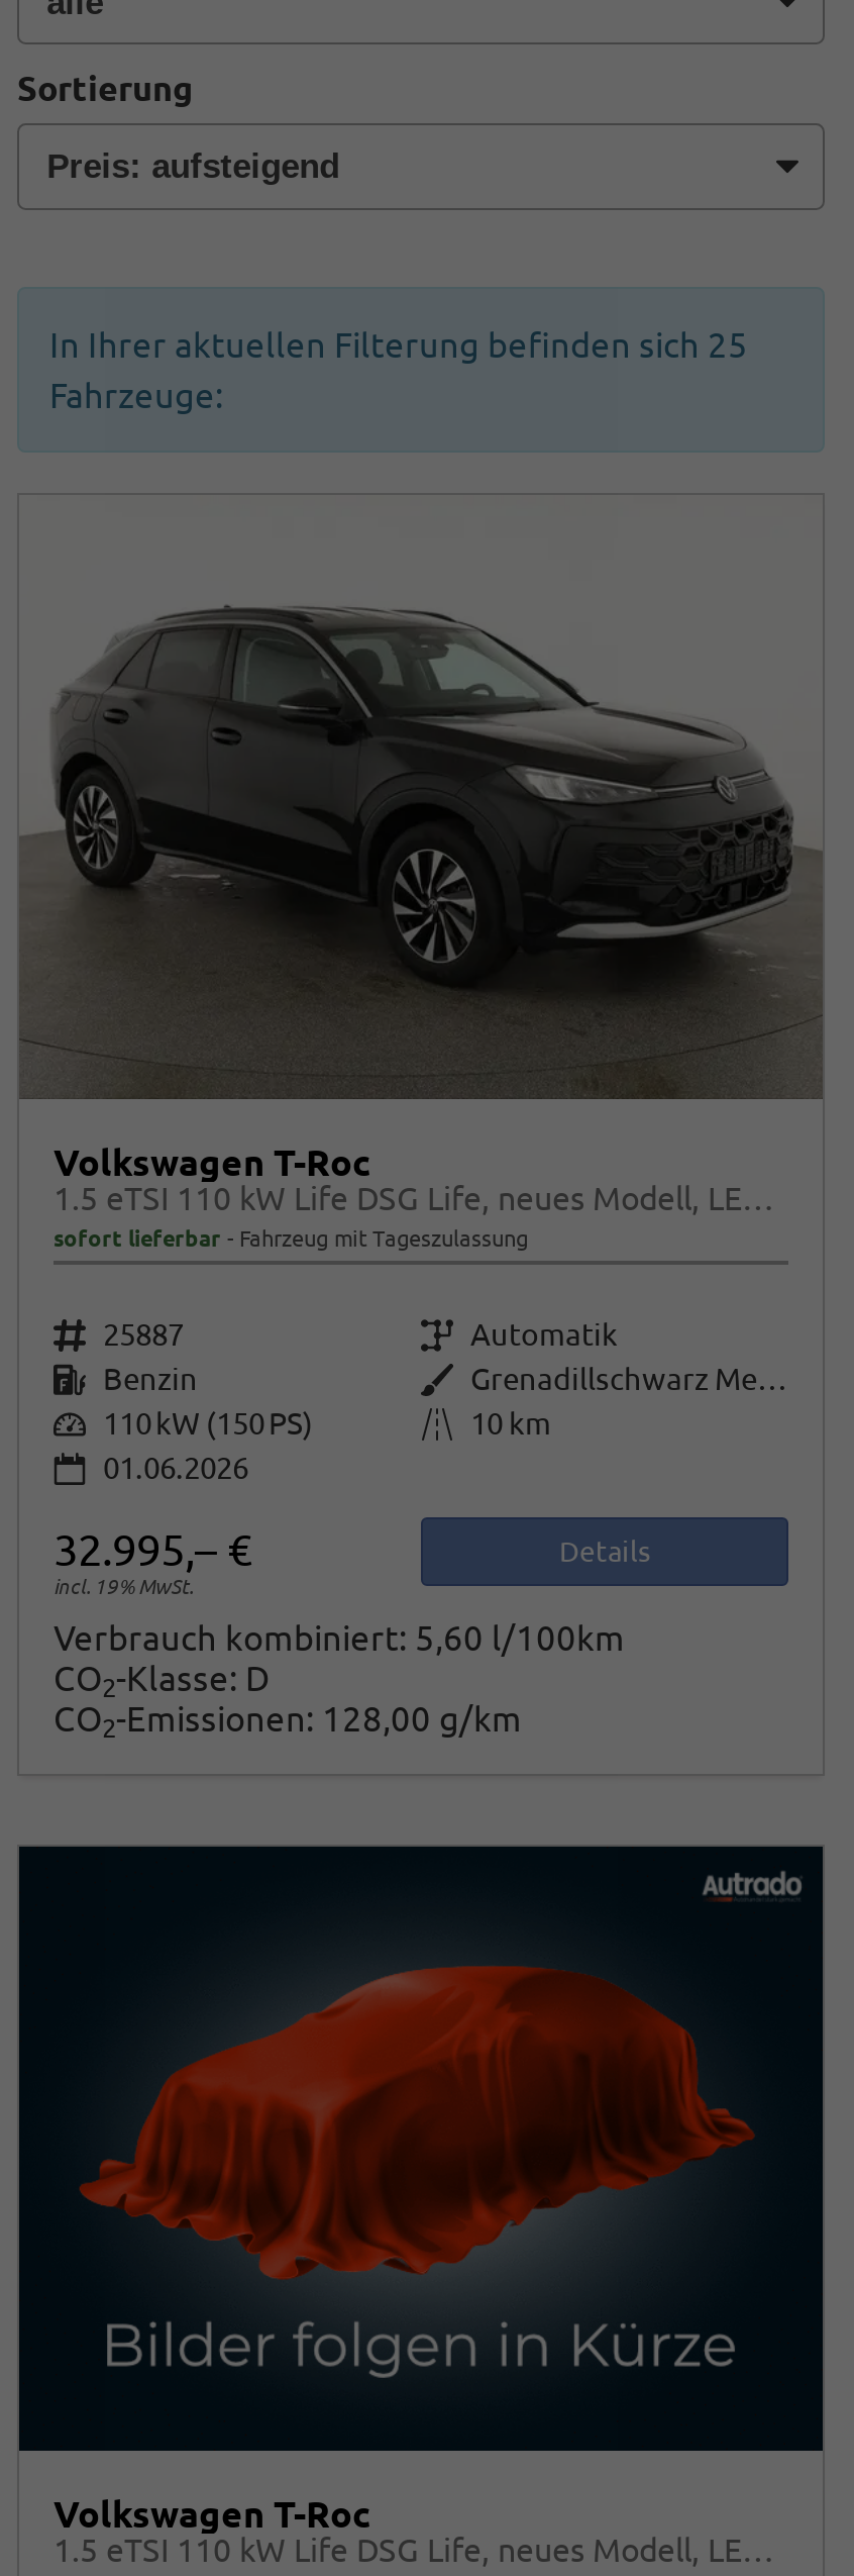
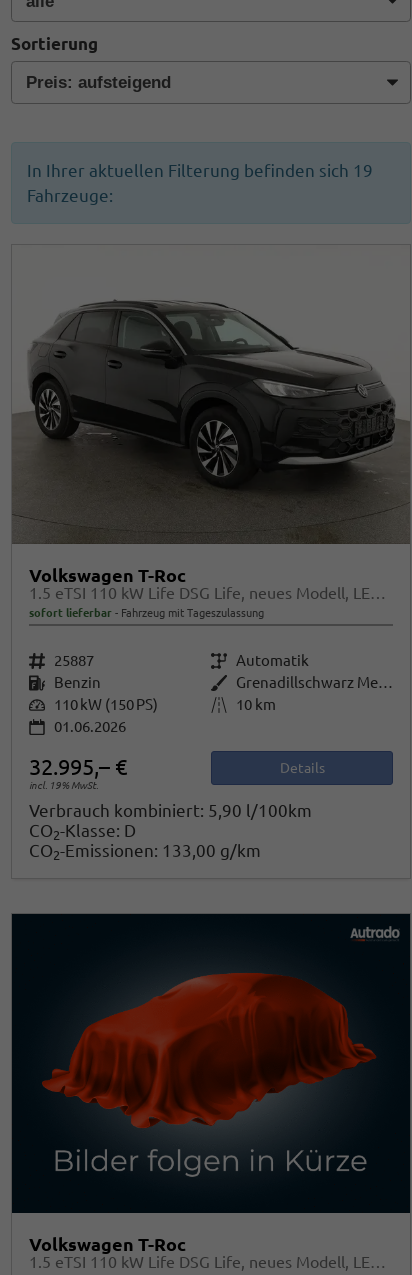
[49,325,748,364] In Ihrer aktuellen Filterung befinden sich 25 -> [27,161,373,180] In Ihrer aktuellen Filterung befinden sich 19
[54,1619,625,1657] Verbrauch kombiniert: 5,60 l/100km -> [29,801,312,820] Verbrauch kombiniert: 5,90 l/100km
[54,1699,522,1742] CO2-Emissionen: 128,00 g/km -> [29,841,261,862] CO2-Emissionen: 133,00 g/km

